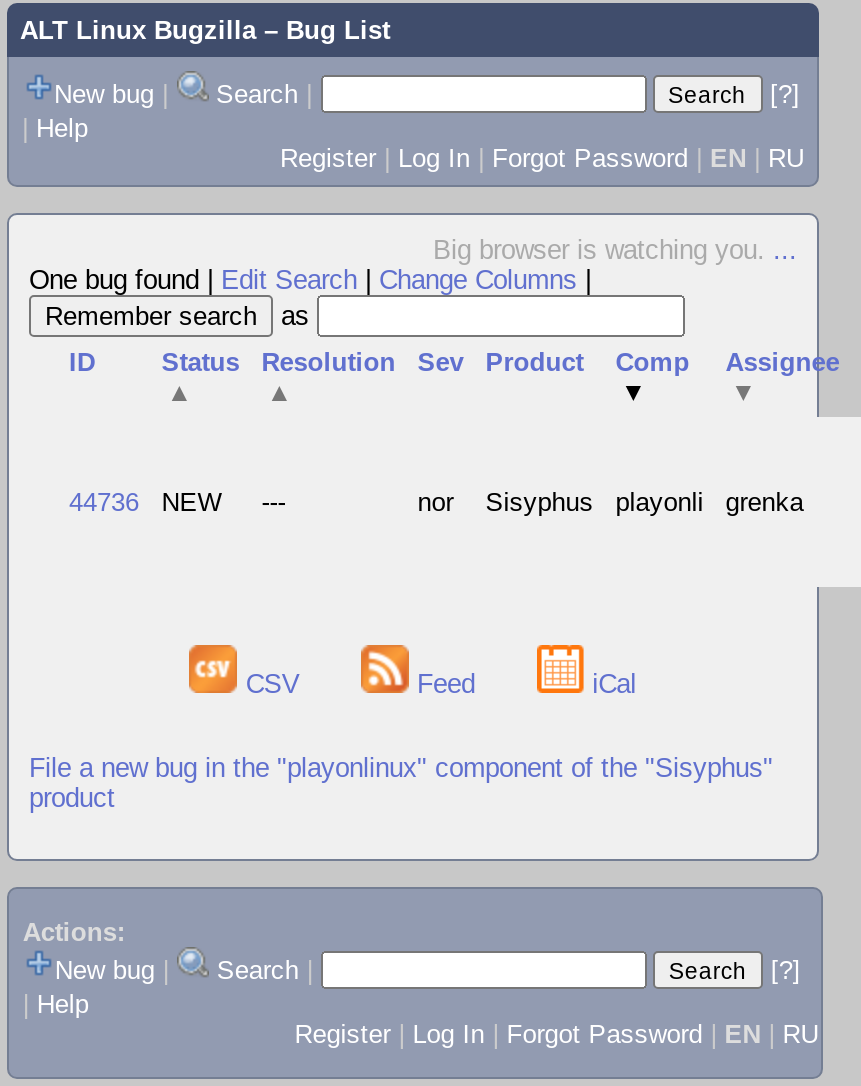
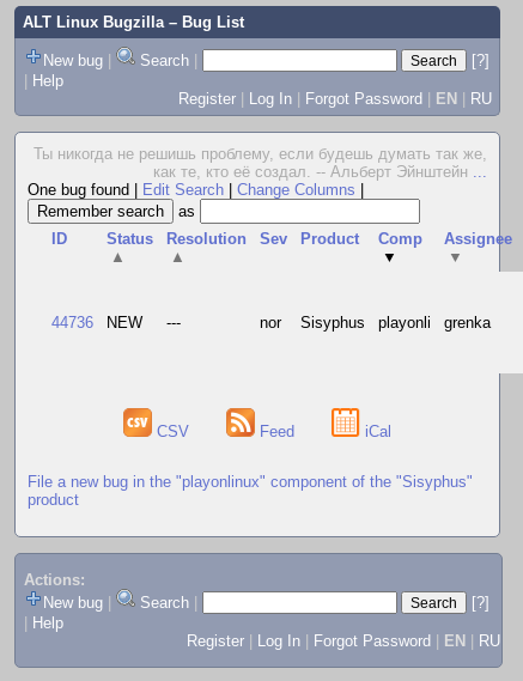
[433,235,797,265] Big browser is watching you.... -> [34,145,487,181] Ты никогда не решишь проблему, если будешь думать так же, | как те, кто её создал. -- Альберт Эйнштейн...

